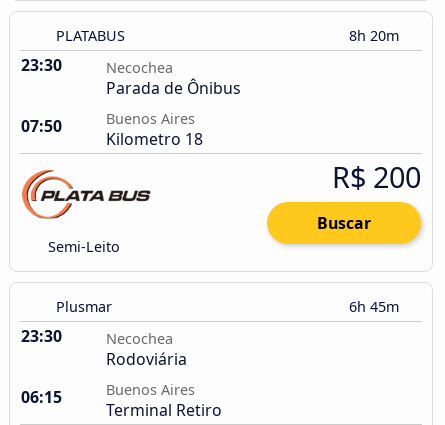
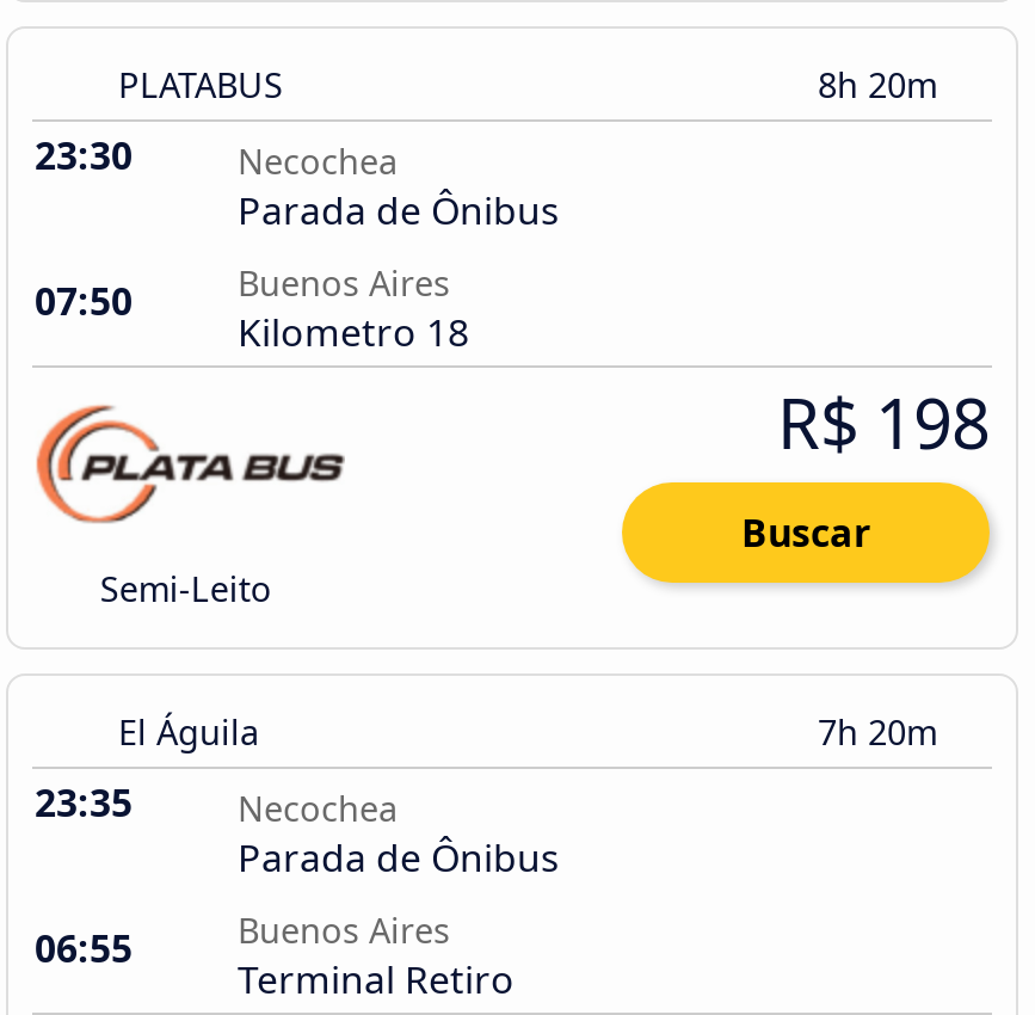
[332,157,421,196] R$ 200 -> [777,375,990,469] R$ 198
[21,297,403,347] Plusmar | 6h 45m | 23:30 -> [35,710,947,829] El Águila | 7h 20m | 23:35
[106,348,187,370] Rodoviária -> [238,832,560,884] Parada de Ônibus
[21,386,62,408] 06:15 -> [35,922,133,975] 06:55

